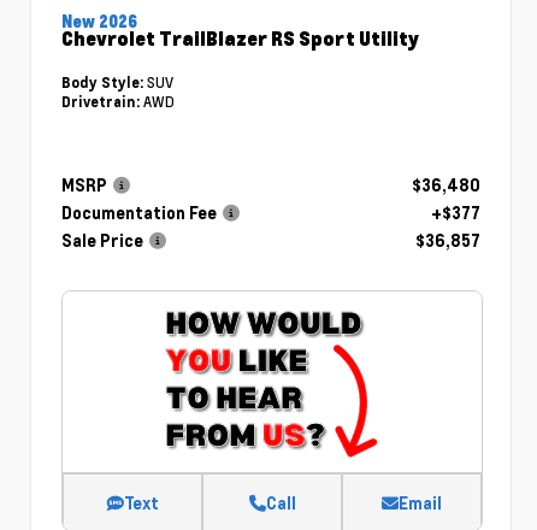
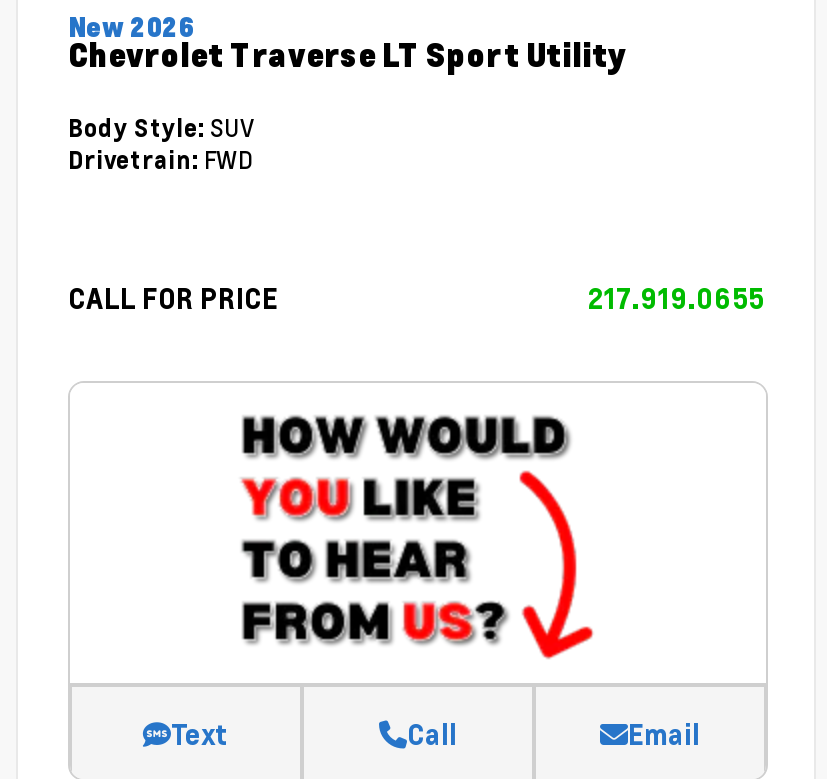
[61,25,419,50] Chevrolet TrailBlazer RS Sport Utility -> [68,32,626,74] Chevrolet Traverse LT Sport Utility
[61,92,175,111] Drivetrain: AWD -> [68,144,254,176] Drivetrain: FWD
[61,175,480,251] MSRP | $36,480 | Documentation Fee | +$377 | Sale Price | $36,857 -> [68,282,764,316] CALL FOR PRICE | 217.919.0655

